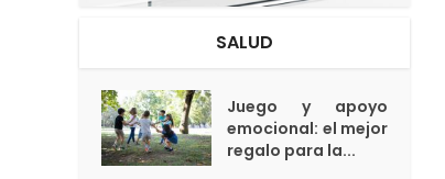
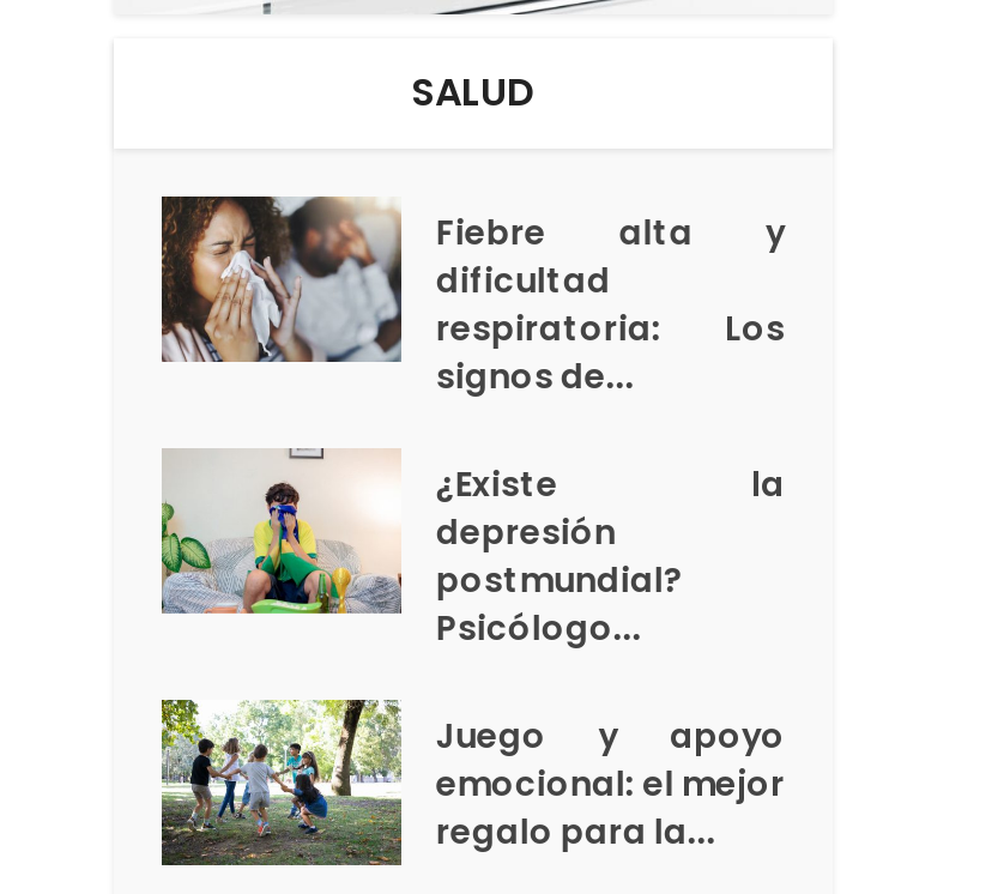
none -> [159,194,785,652] [image] | Fiebre alta y | dificultad | respiratoria: Los | signos de... | ¿Existe la | depresión | postmundial? | Psicólogo...
none -> [159,448,401,616] [image]

